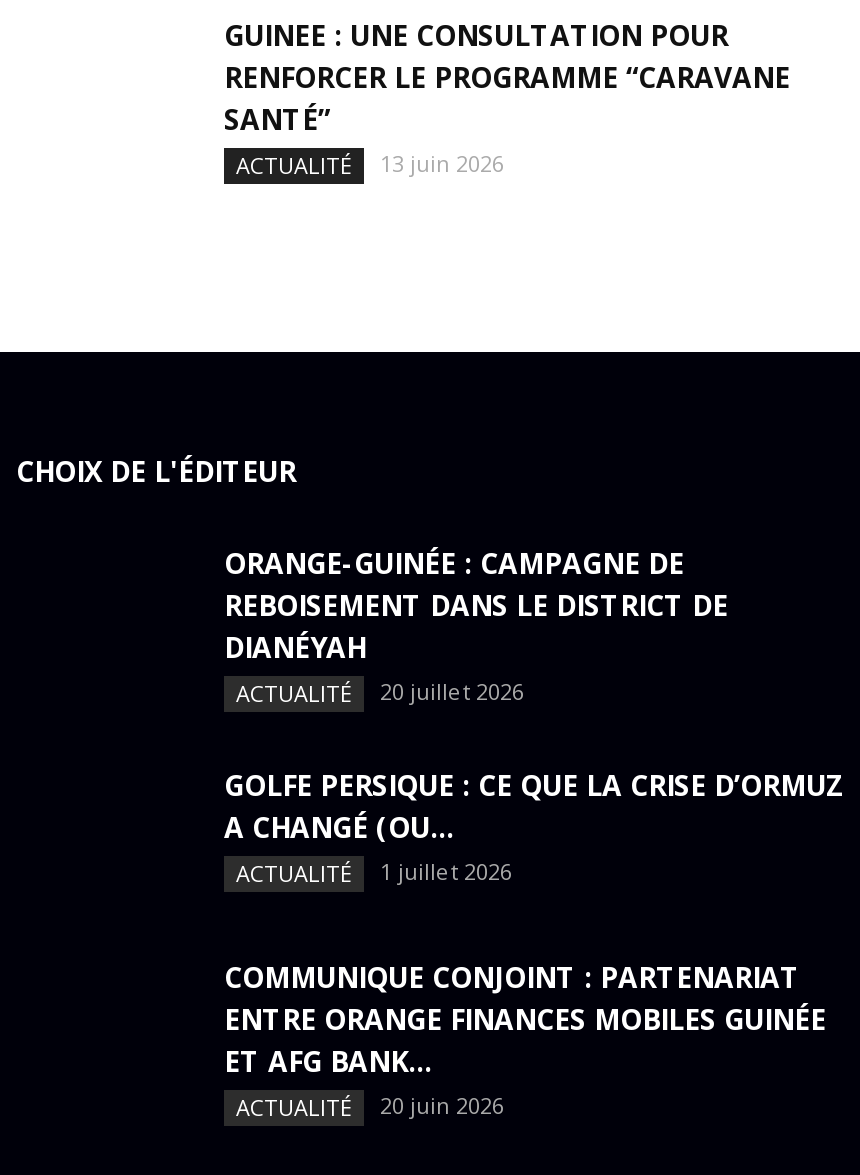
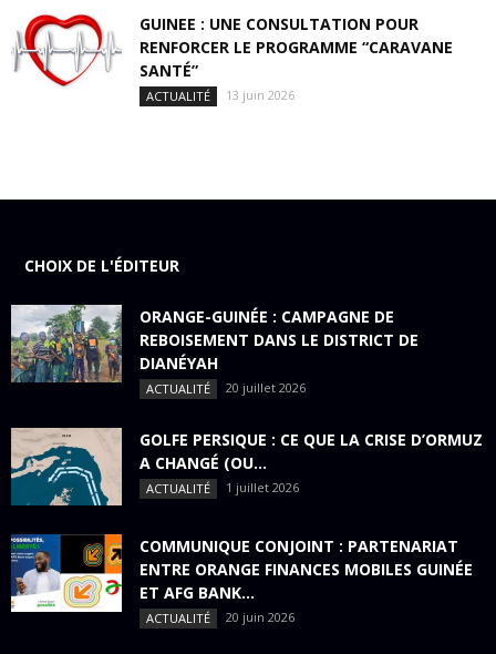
none -> [12,13,122,88] [image]
none -> [10,304,123,384] [image]
none -> [10,427,123,507] [image]
none -> [10,533,123,613] [image]

